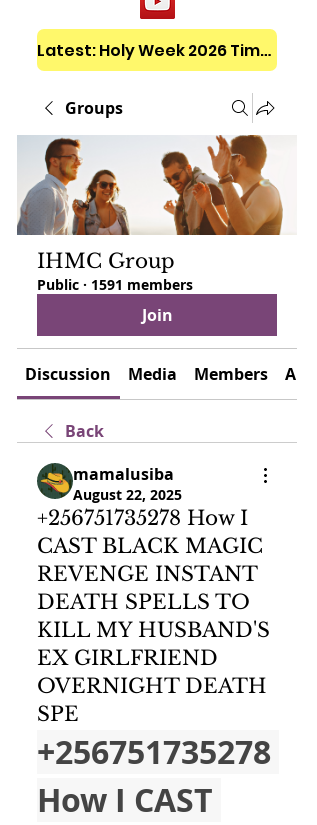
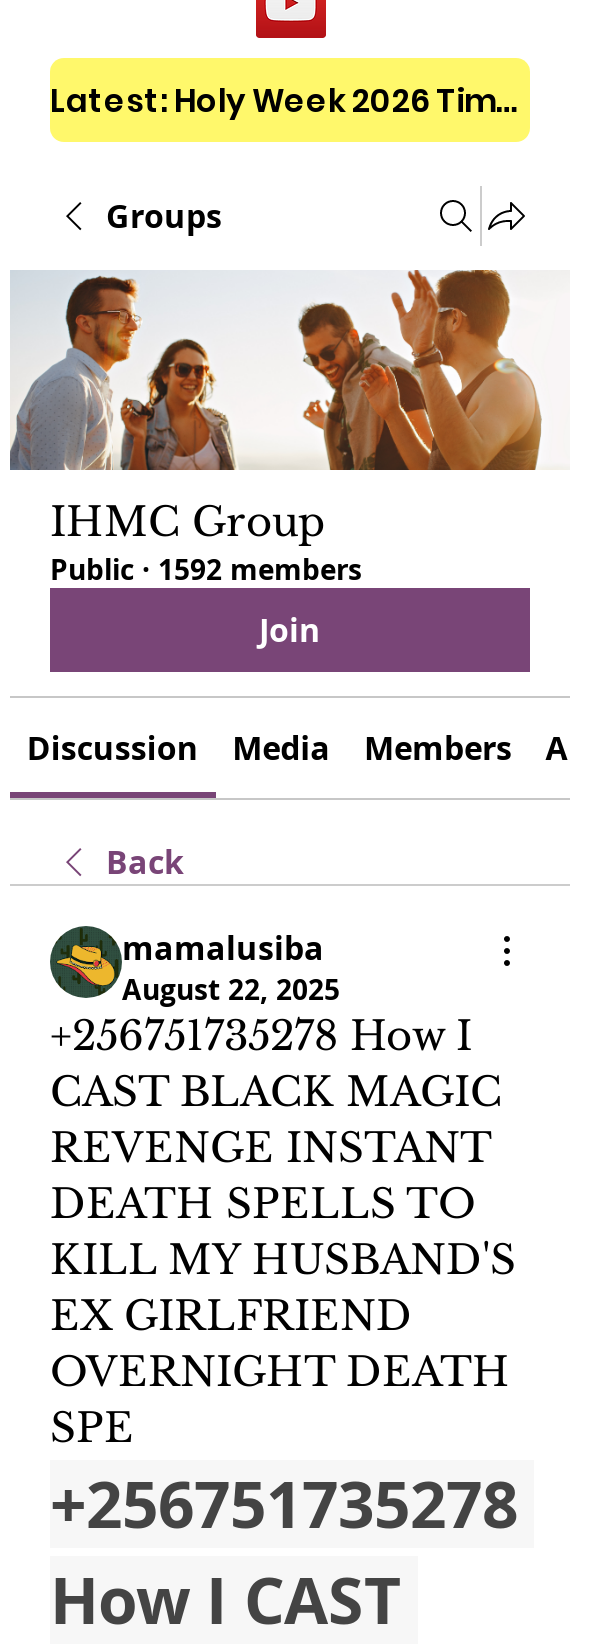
[37,275,193,294] Public · 1591 members -> [50,550,362,588] Public · 1592 members

